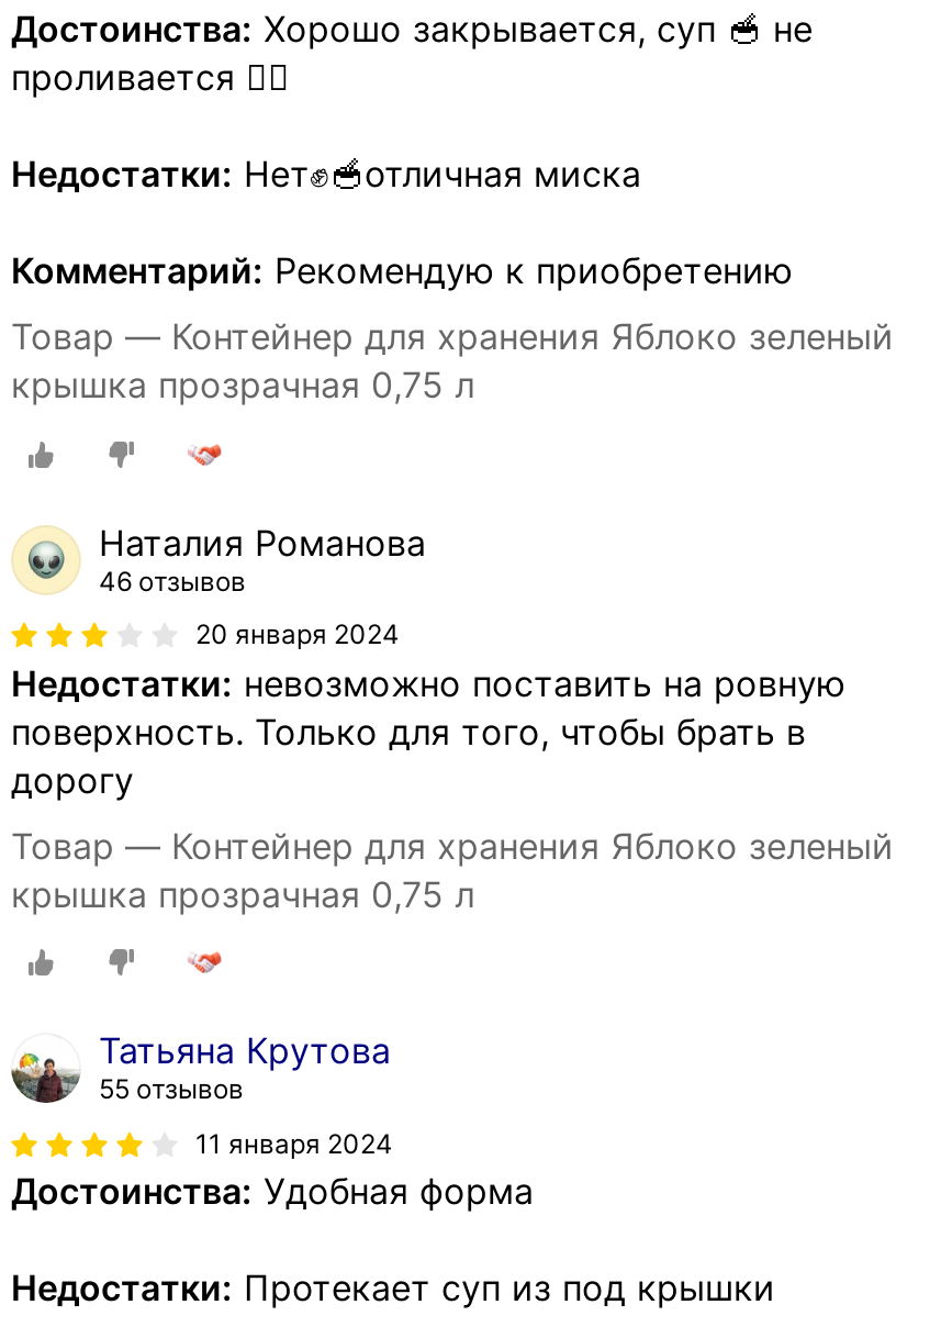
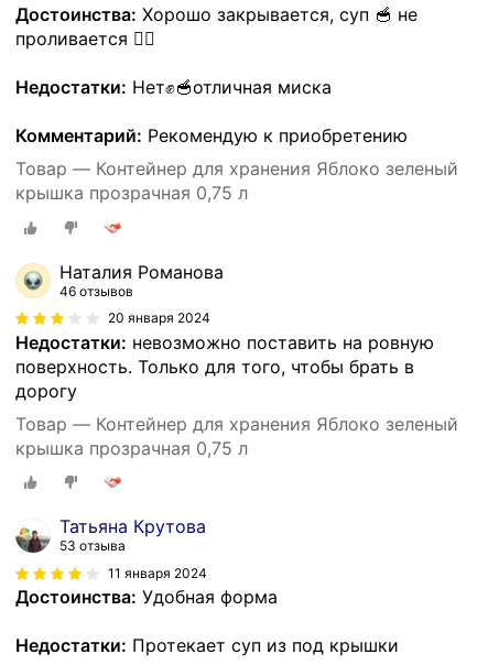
[99,1073,244,1106] 55 отзывов -> [59,538,126,554] 53 отзыва

